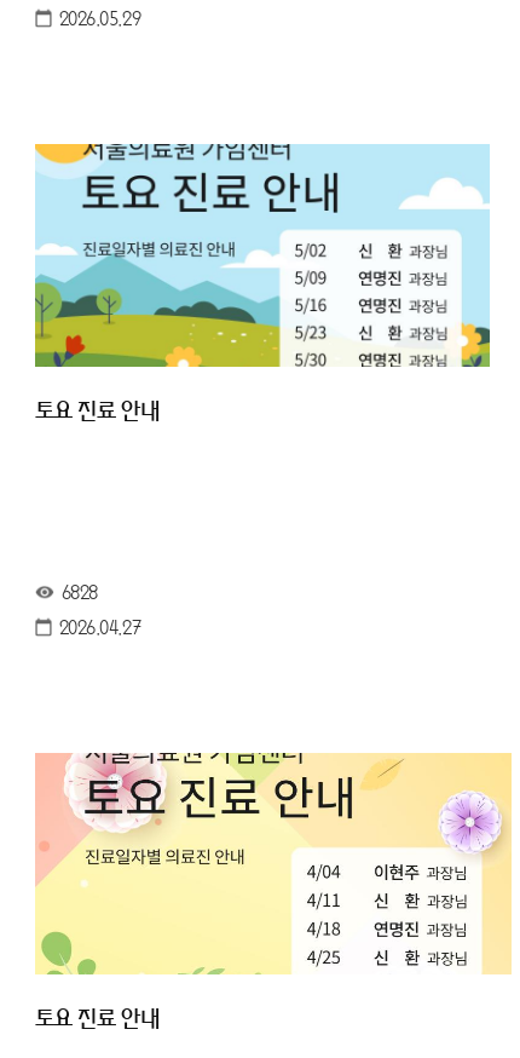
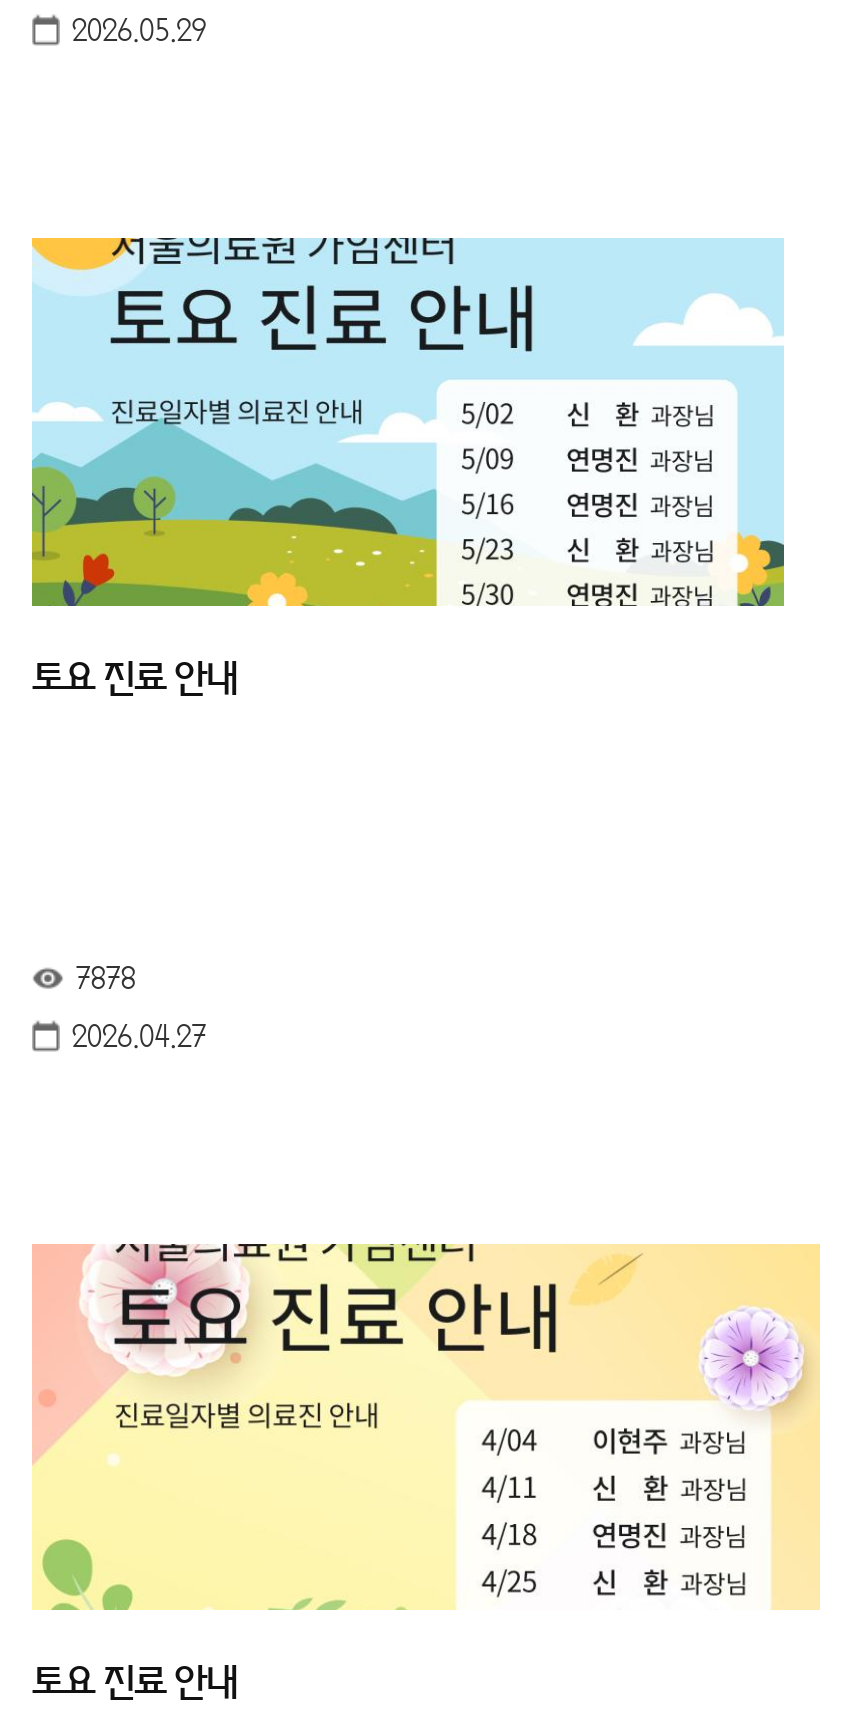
[61,579,98,603] 6828 -> [75,956,135,996] 7878

